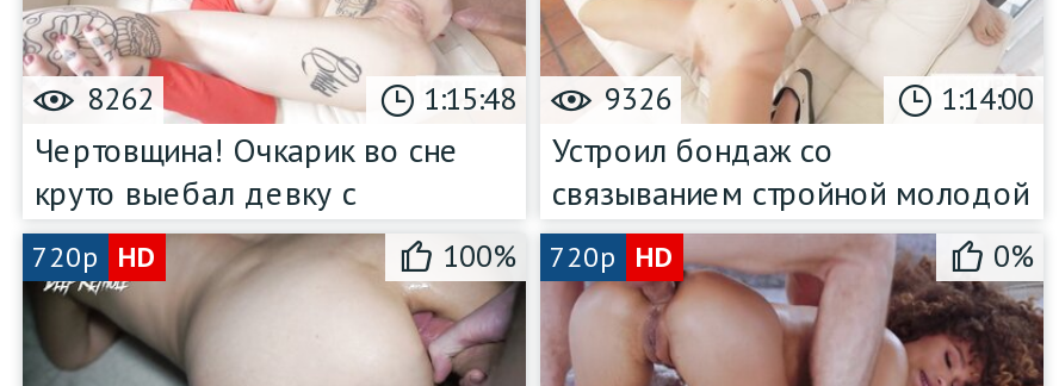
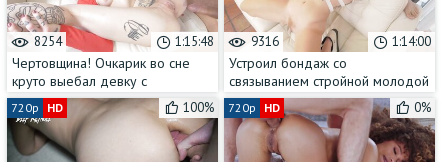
[80,79,154,119] 8262 -> [31,33,62,50] 8254
[423,79,671,119] 1:15:48 9326 -> [175,33,279,50] 1:15:48 9316

